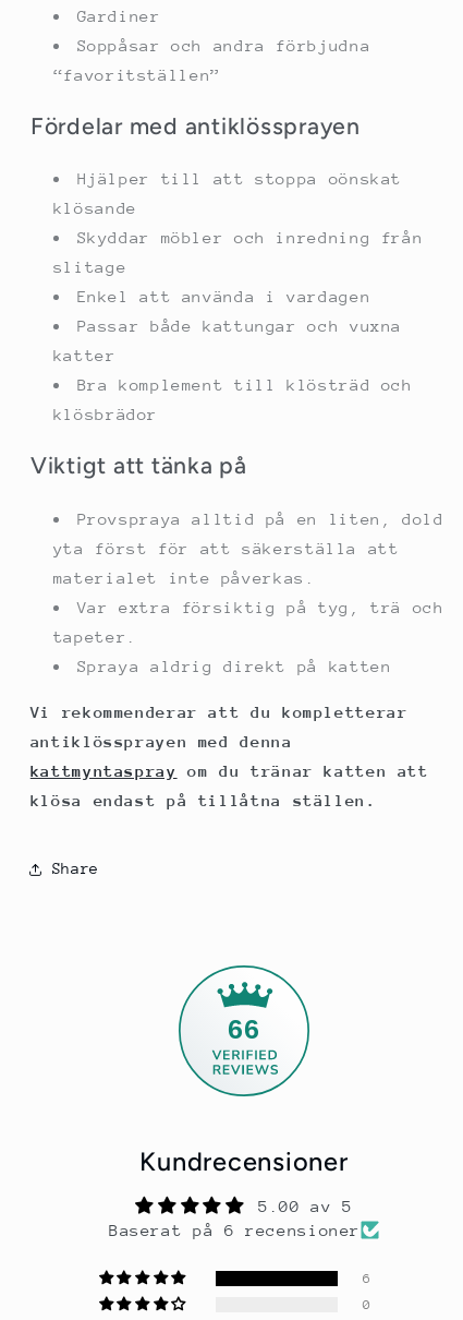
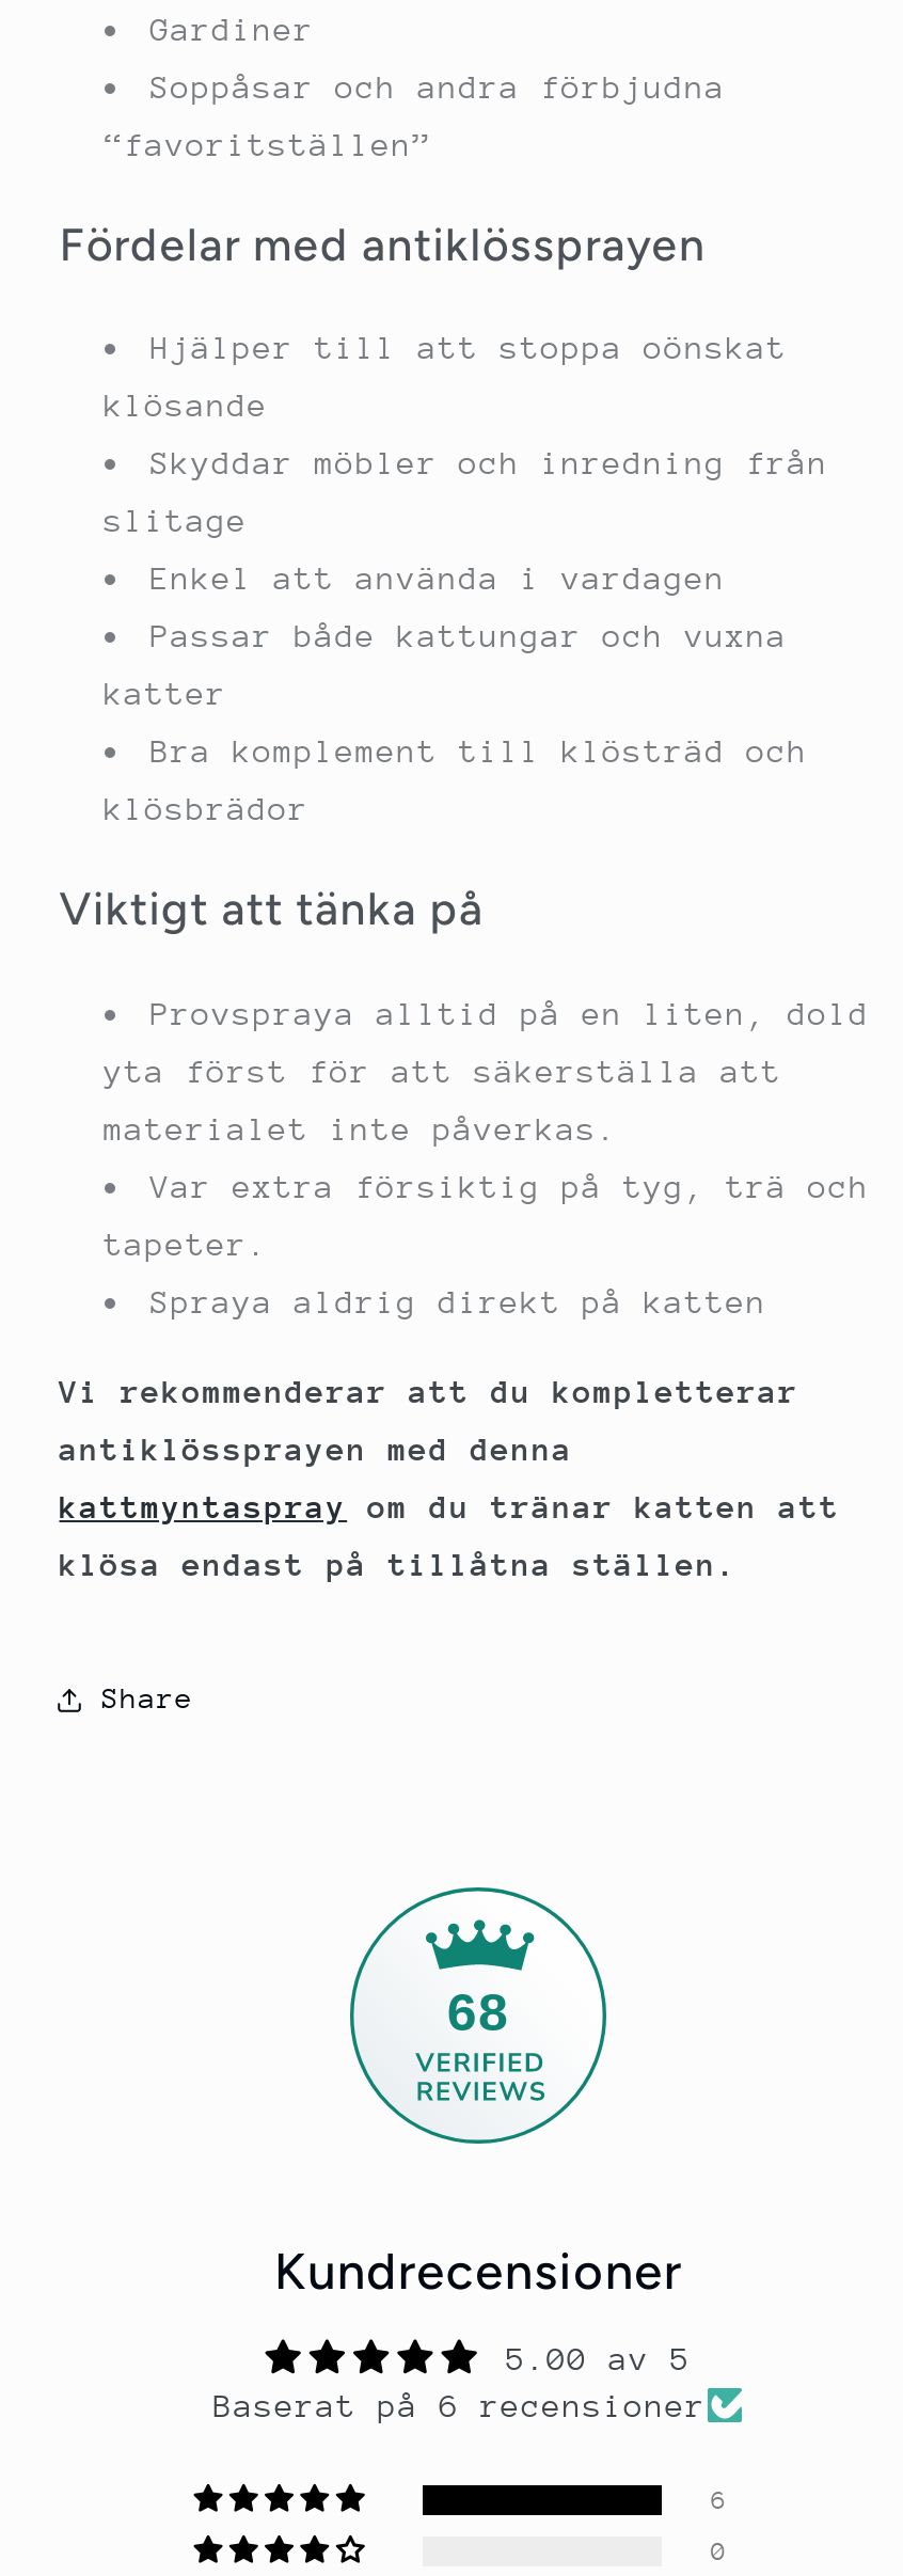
[228,1013,260,1044] 66 -> [447,1981,509,2040] 68

